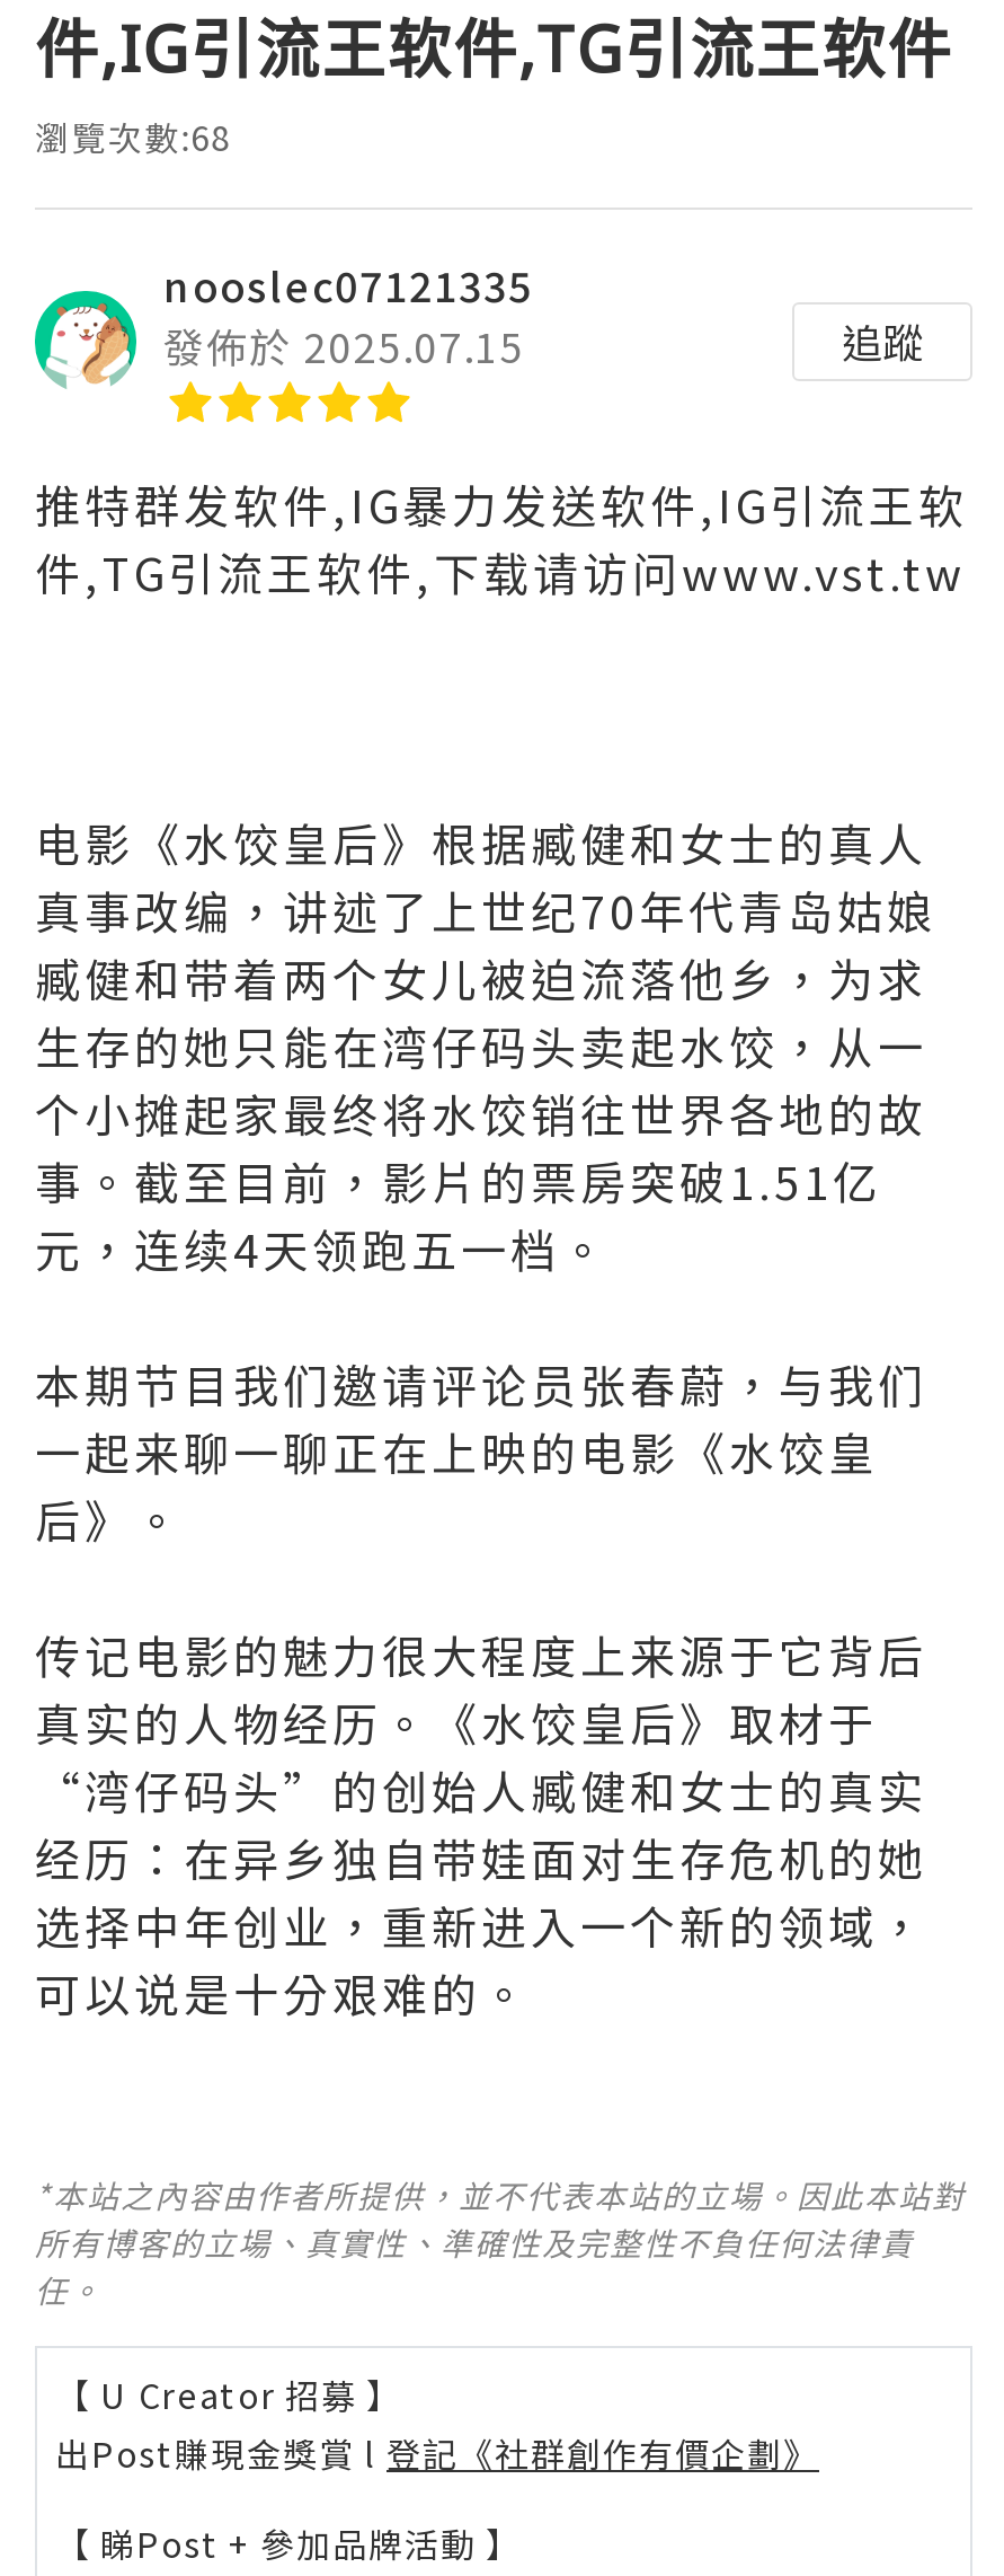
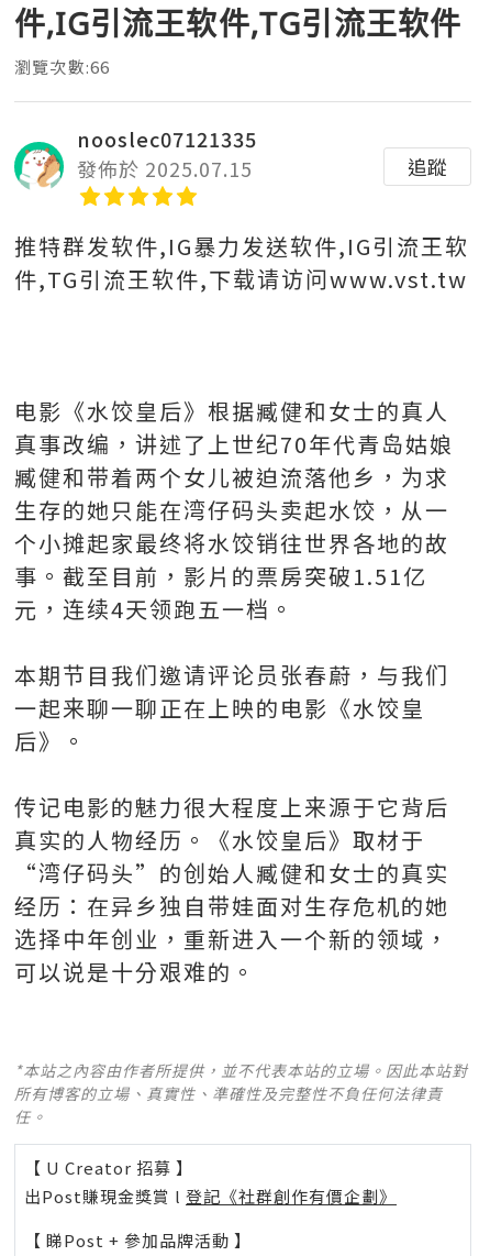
[35,113,232,160] 瀏覽次數:68 -> [14,55,110,78] 瀏覽次數:66

